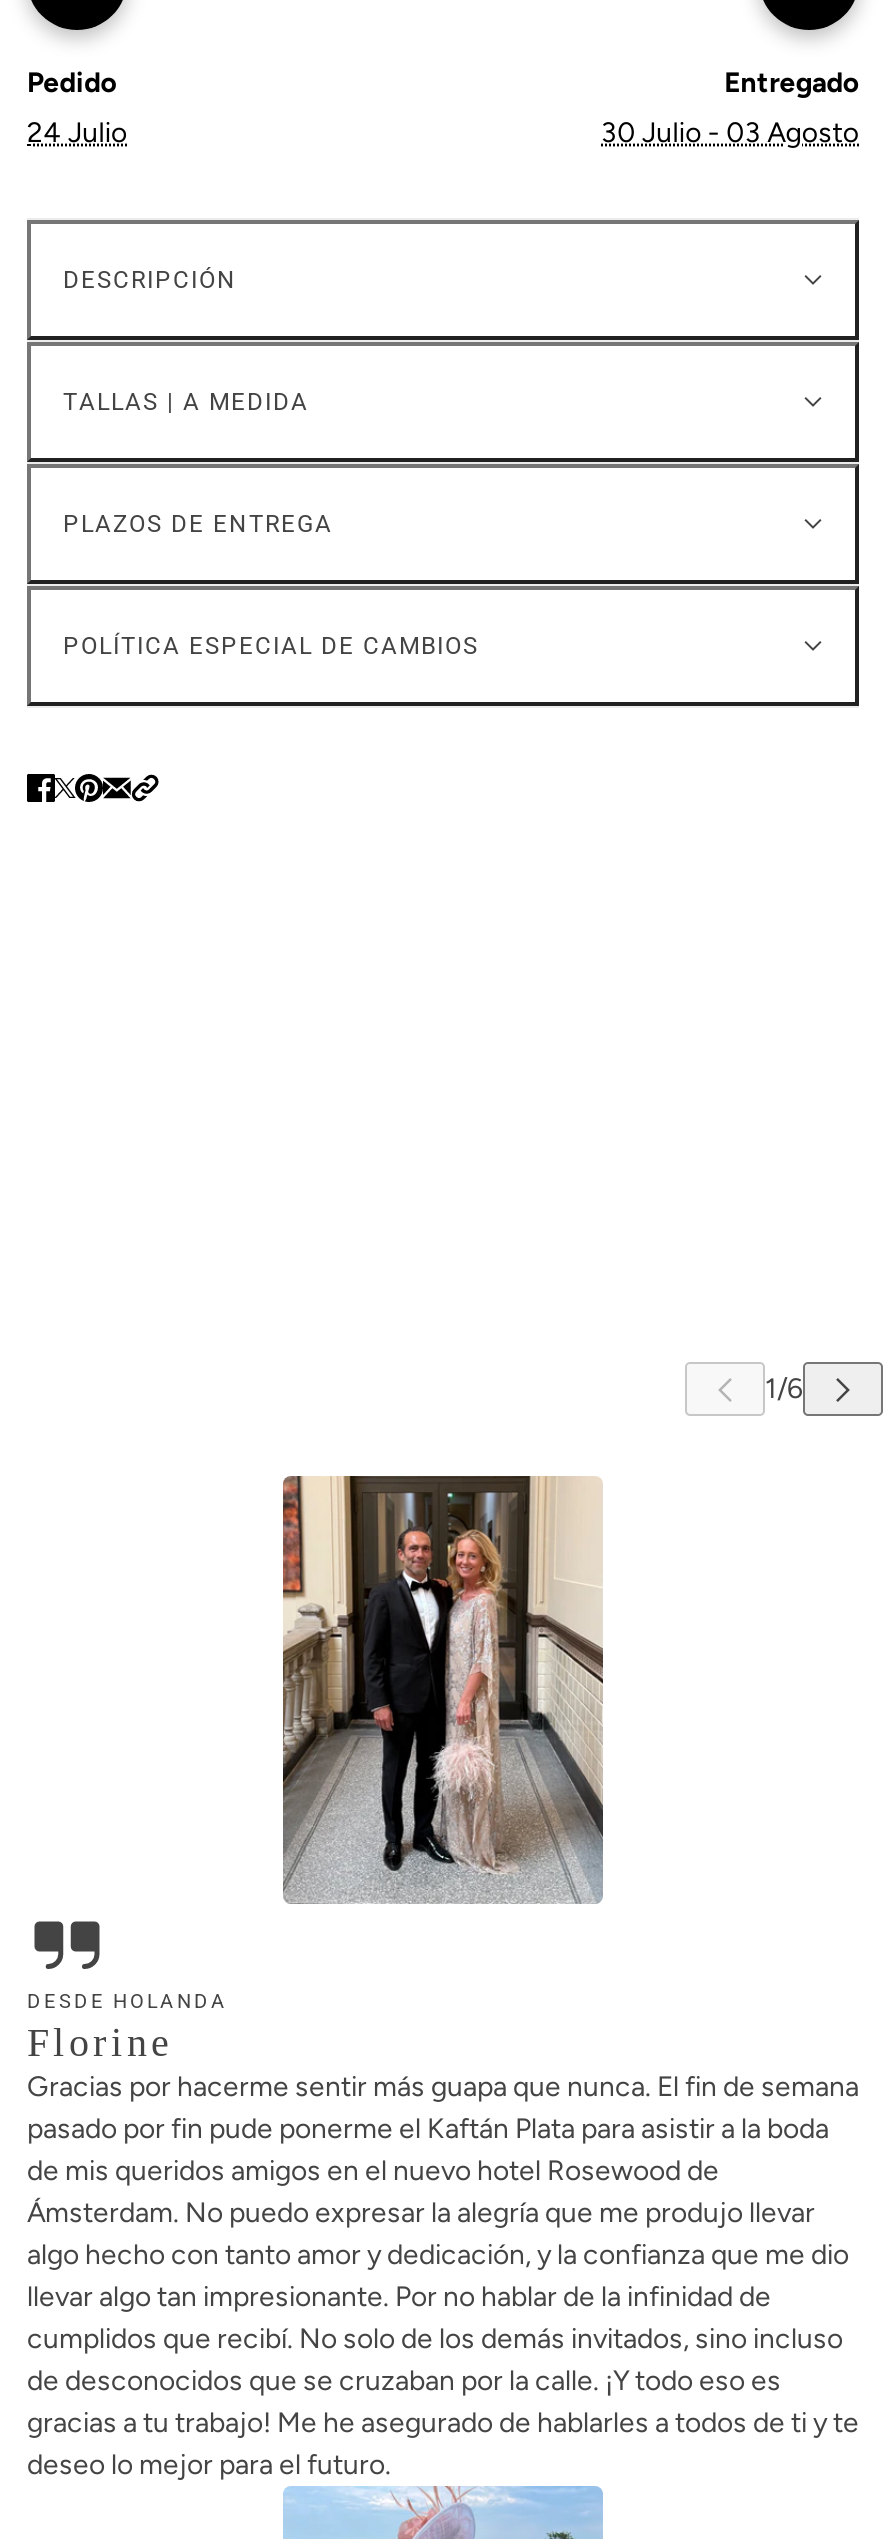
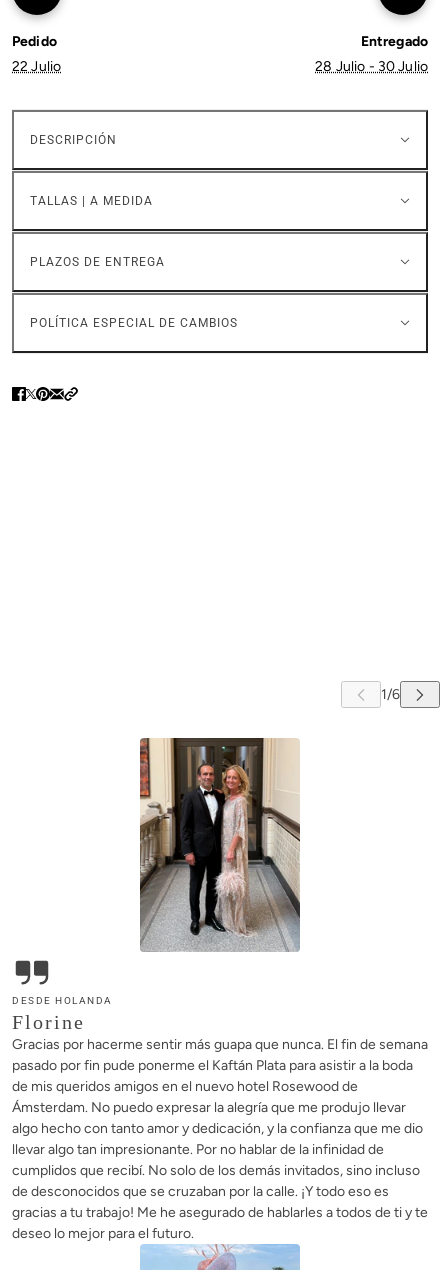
[27,116,127,150] 24 Julio -> [12,58,61,75] 22 Julio
[601,116,859,150] 30 Julio - 03 Agosto -> [315,58,428,75] 28 Julio - 30 Julio

